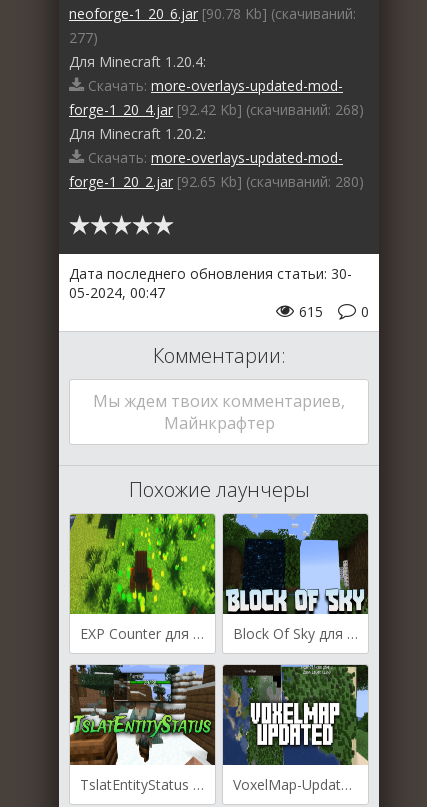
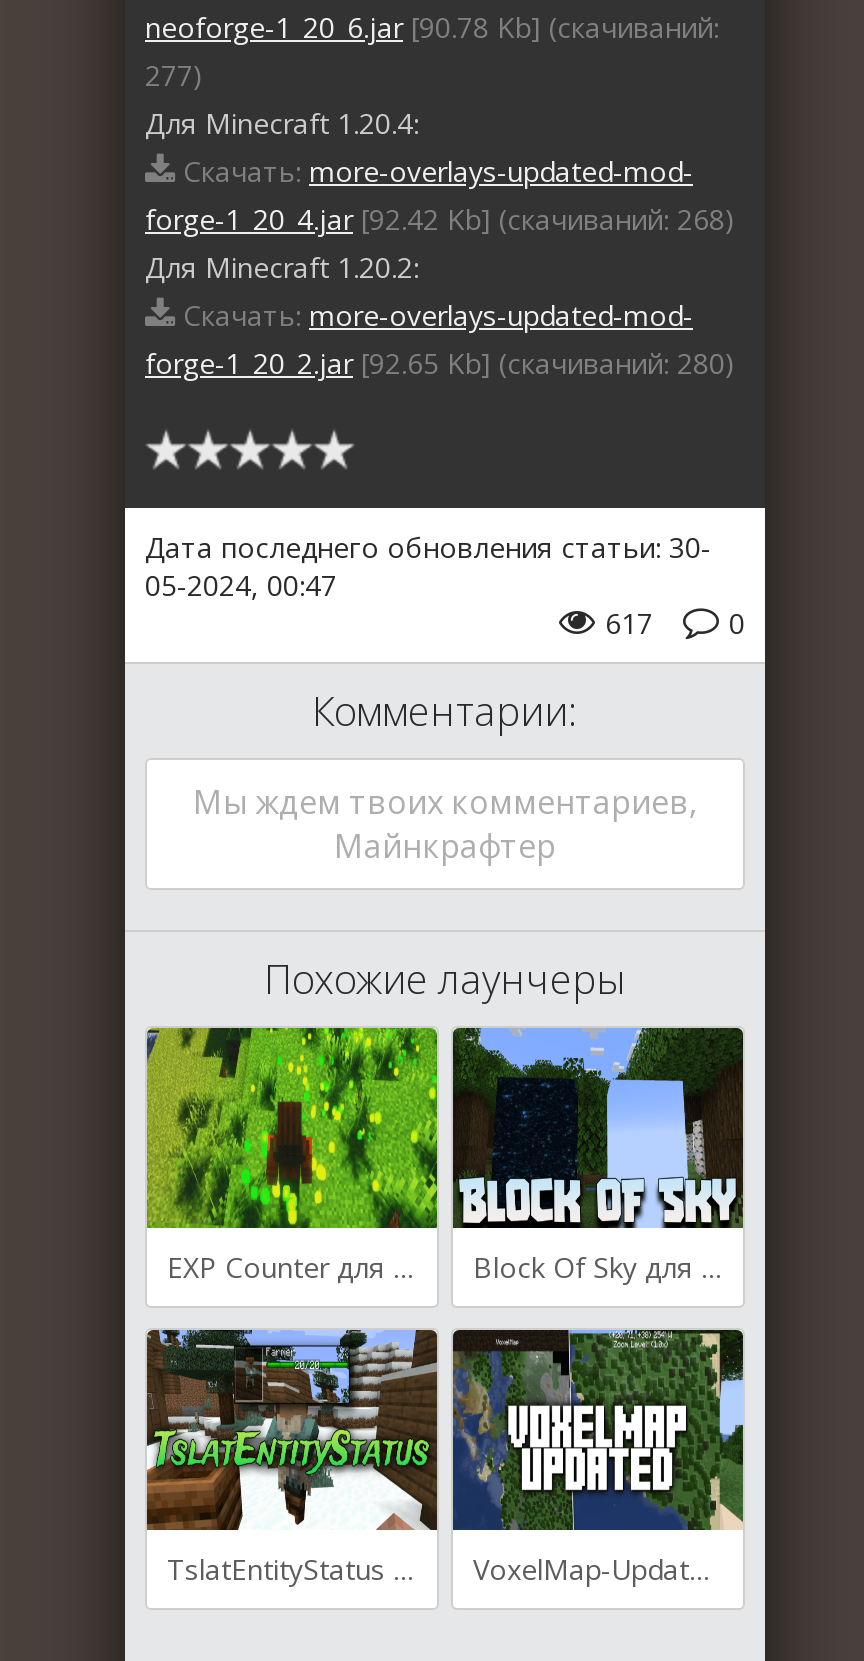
[299,302,369,321] 615 0 -> [605,603,745,641] 617 0

